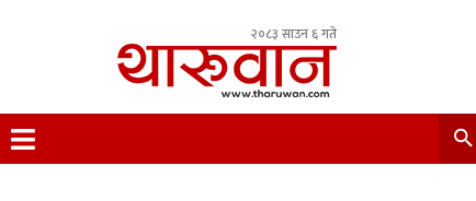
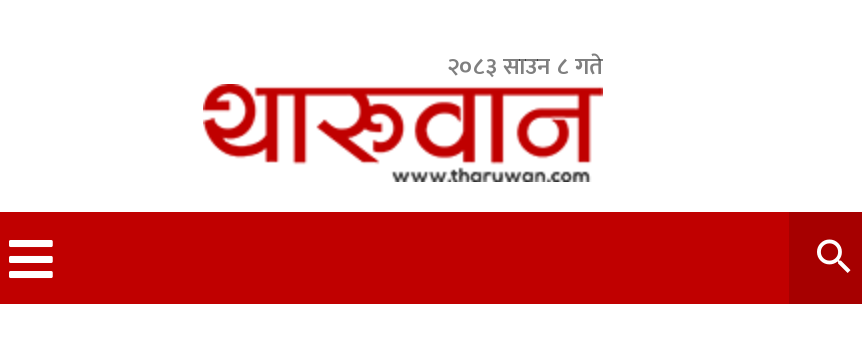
[251,23,337,45] २०८३ साउन ६ गते -> [447,46,603,86] २०८३ साउन ८ गते

